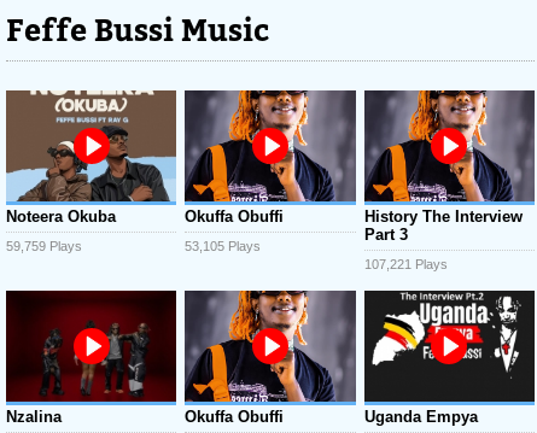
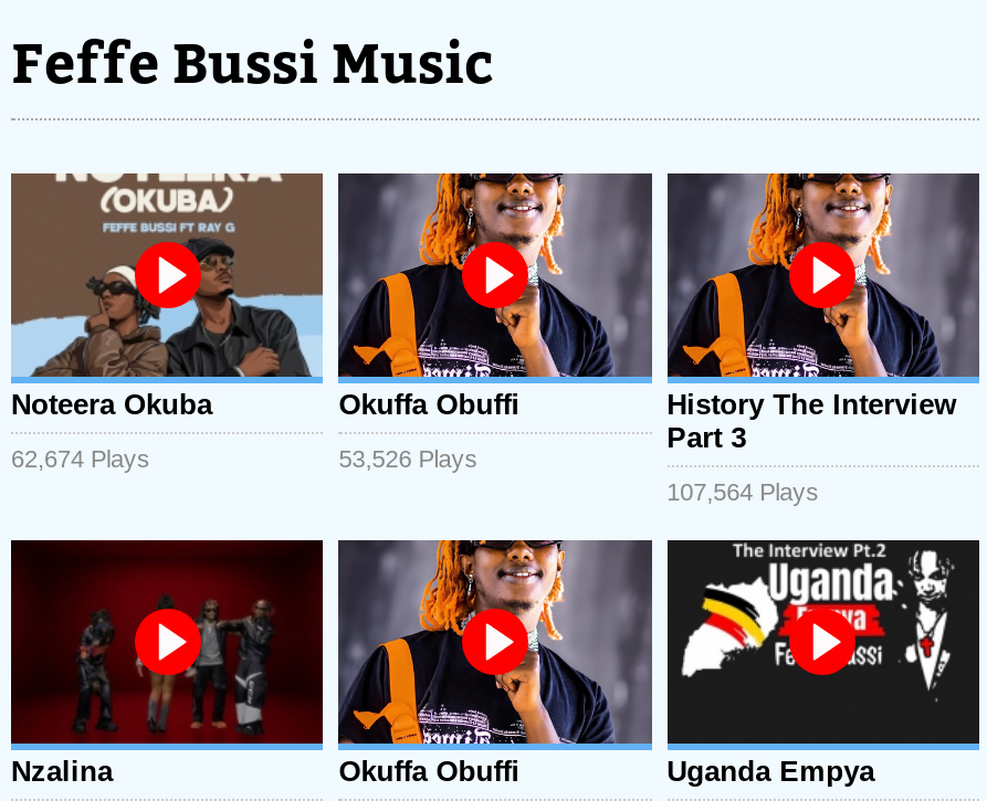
[6,239,82,253] 59,759 Plays -> [11,445,150,472] 62,674 Plays
[185,239,261,253] 53,105 Plays -> [339,445,478,472] 53,526 Plays
[364,257,447,271] 107,221 Plays -> [667,478,819,505] 107,564 Plays

